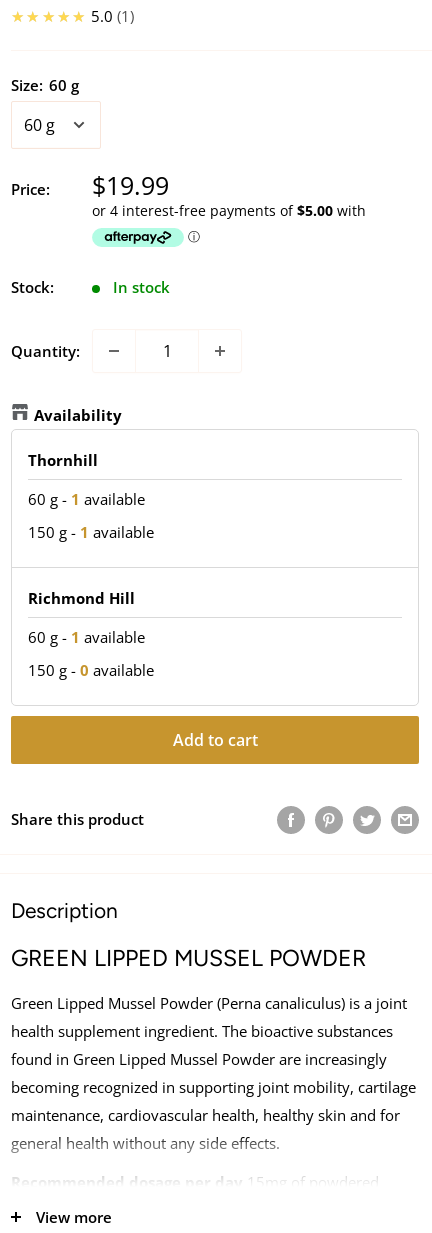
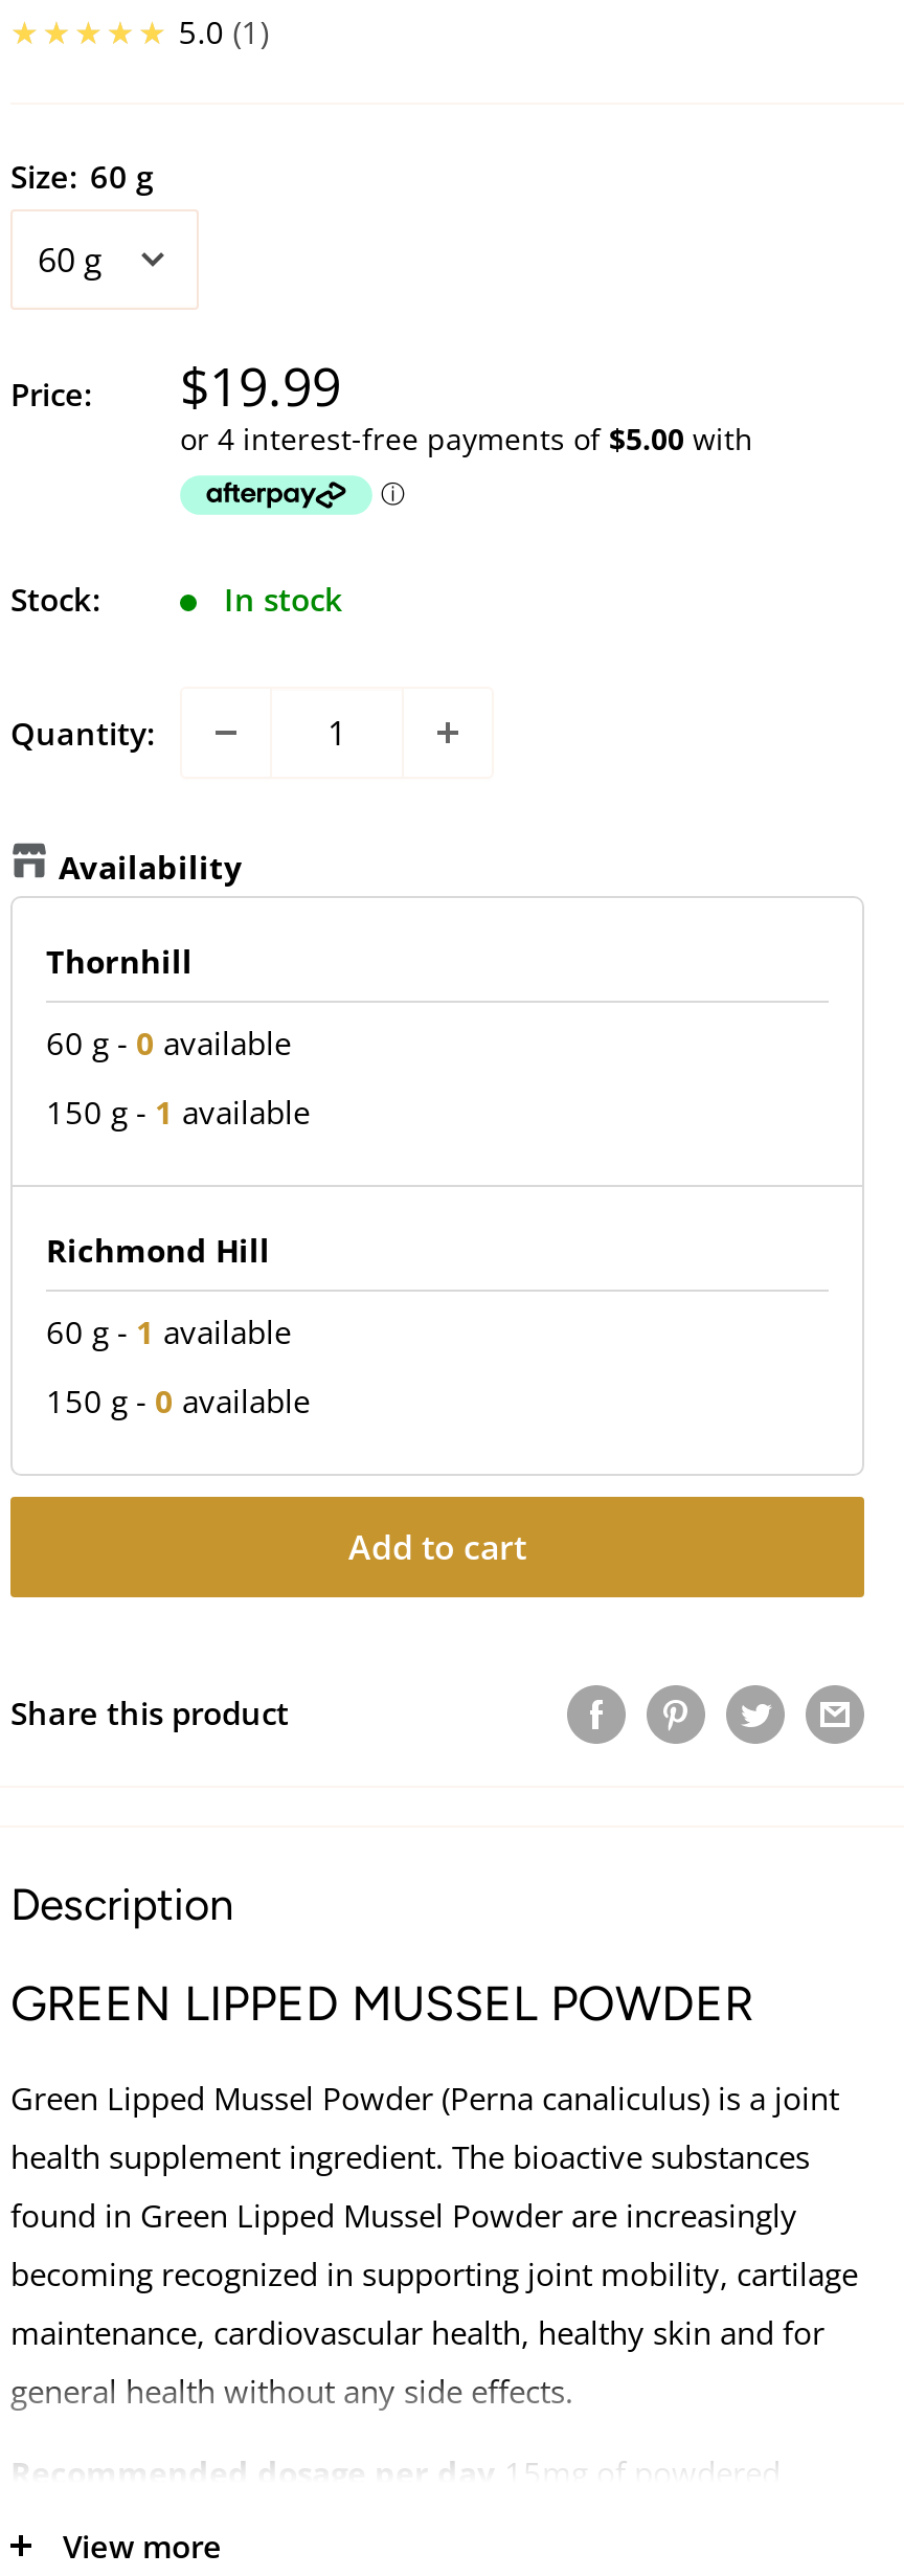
[28,489,145,509] 60 g - 1 available -> [46,1022,291,1064] 60 g - 0 available

